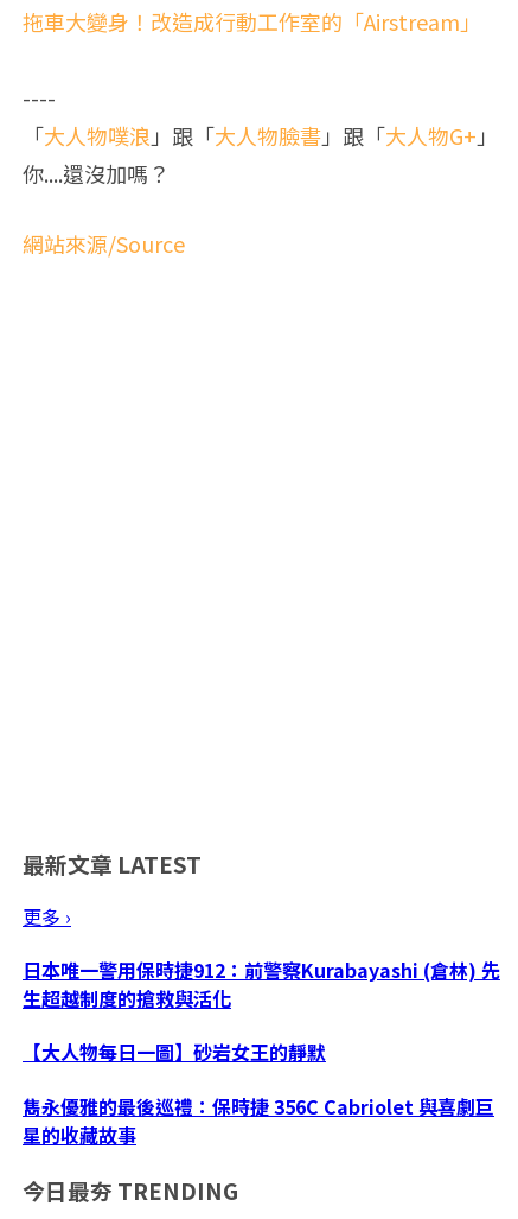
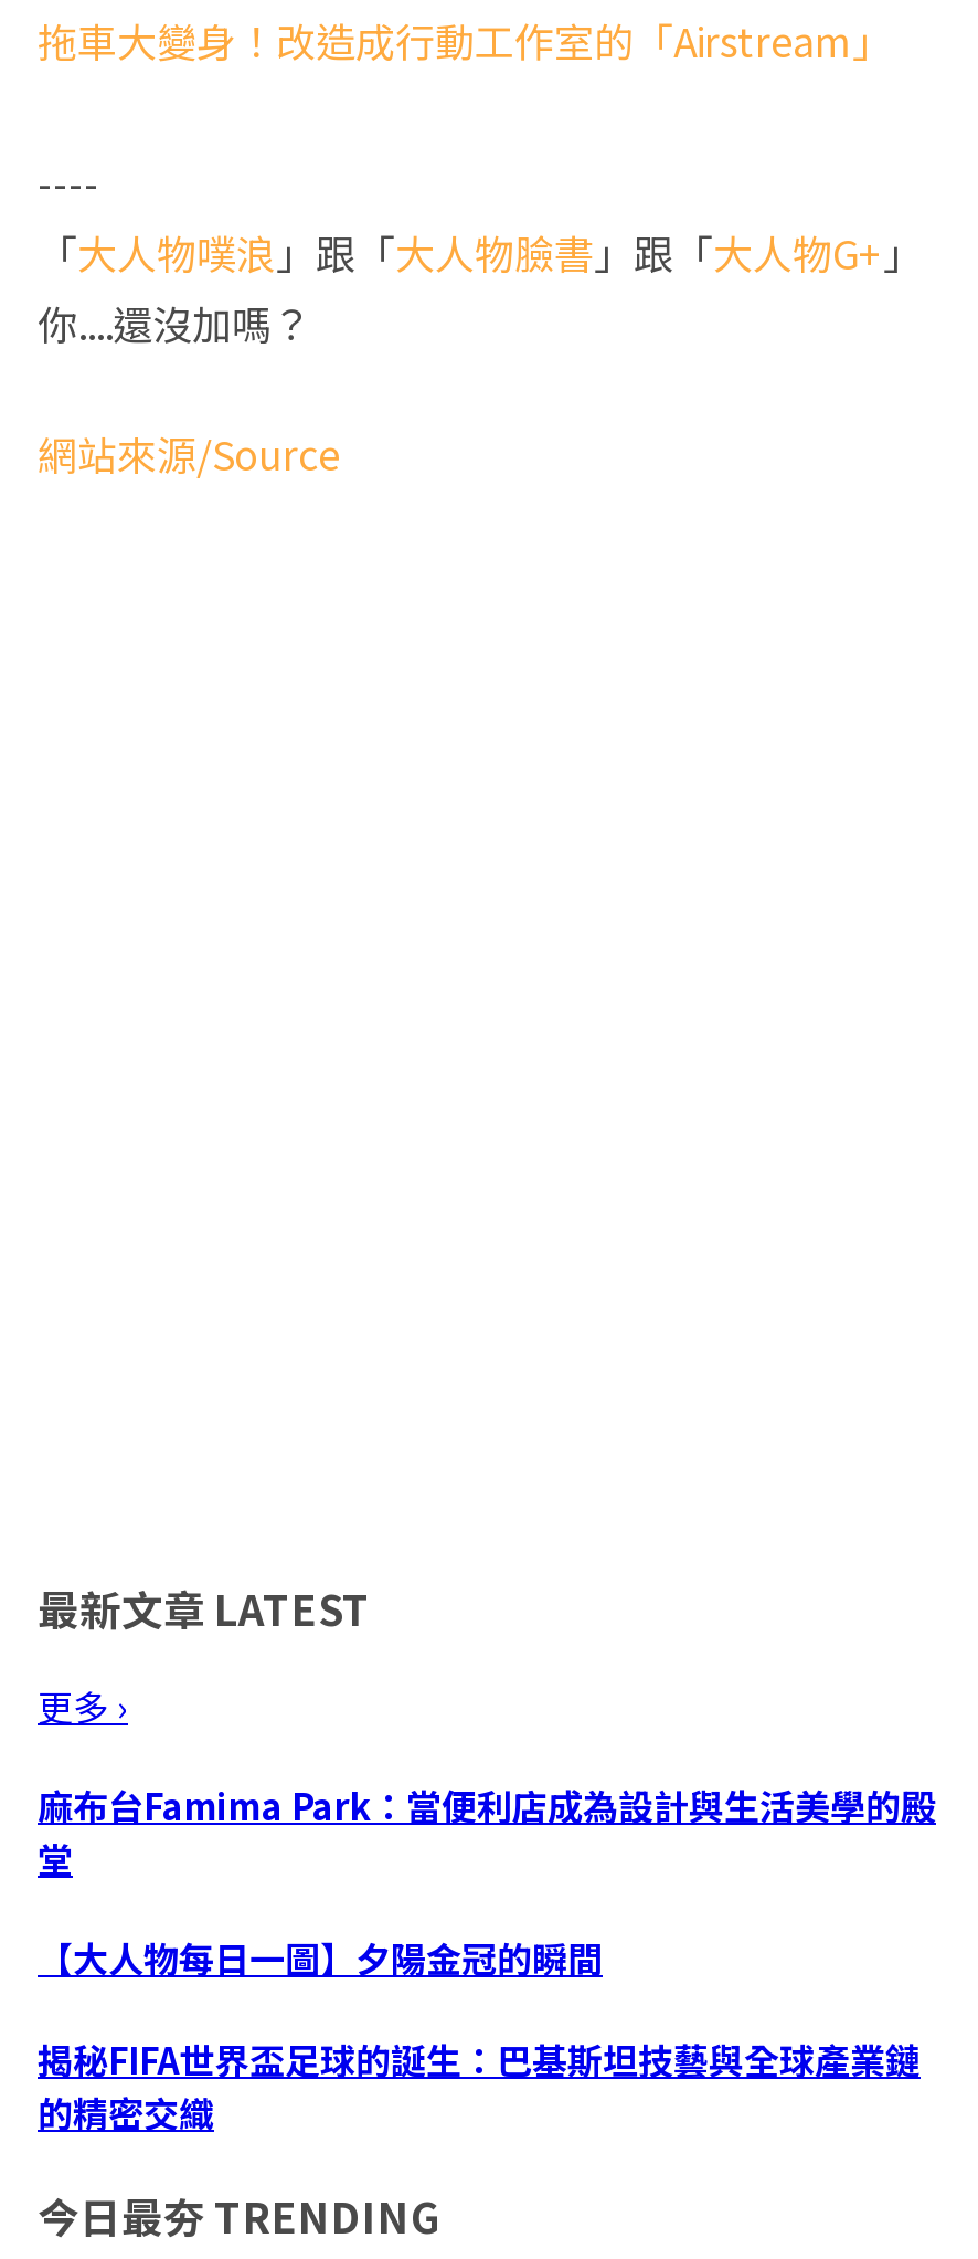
[23,956,500,1013] 日本唯一警用保時捷912：前警察Kurabayashi (倉林) 先 | 生超越制度的搶救與活化 -> [38,1779,936,1885] 麻布台Famima Park：當便利店成為設計與生活美學的殿 | 堂
[23,1038,326,1066] 【大人物每日一圖】砂岩女王的靜默 -> [38,1932,603,1985] 【大人物每日一圖】夕陽金冠的瞬間
[23,1092,494,1149] 雋永優雅的最後巡禮：保時捷 356C Cabriolet 與喜劇巨 | 星的收藏故事 -> [38,2032,921,2138] 揭秘FIFA世界盃足球的誕生：巴基斯坦技藝與全球產業鏈 | 的精密交織

